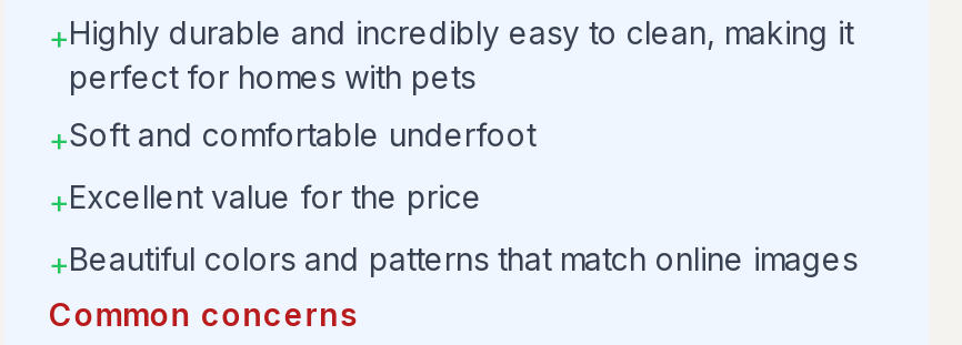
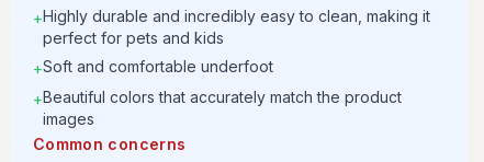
[69,57,475,94] perfect for homes with pets -> [43,28,224,47] perfect for pets and kids
[49,176,858,281] +Excellent value for the price | +Beautiful colors and patterns that match online images -> [33,88,402,128] +Beautiful colors that accurately match the product | images

